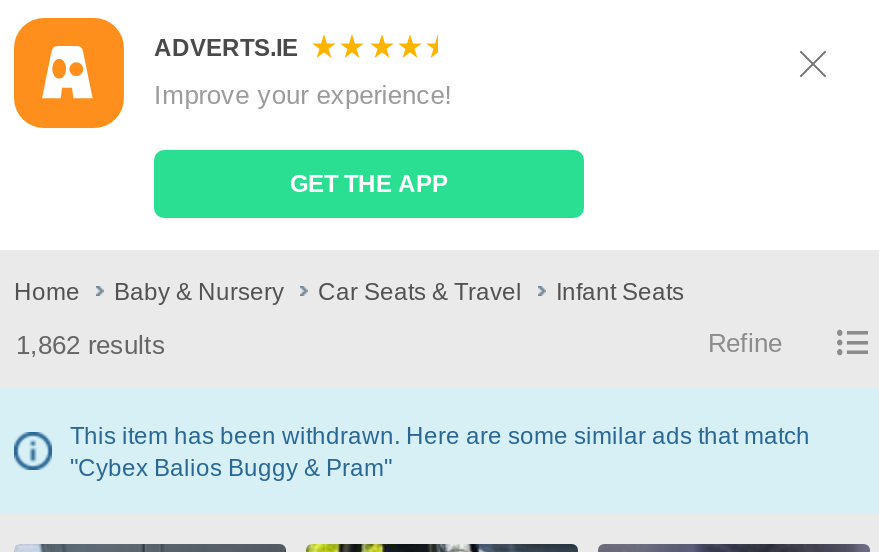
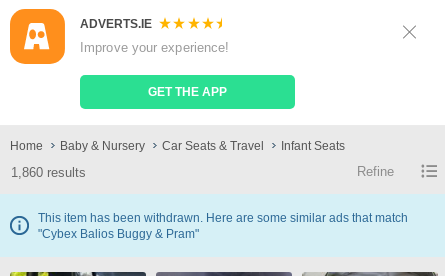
[16,330,166,360] 1,862 results -> [11,165,86,180] 1,860 results

